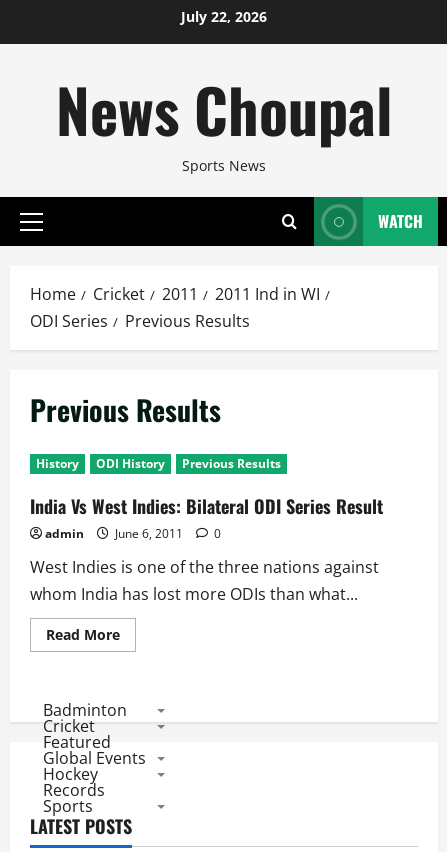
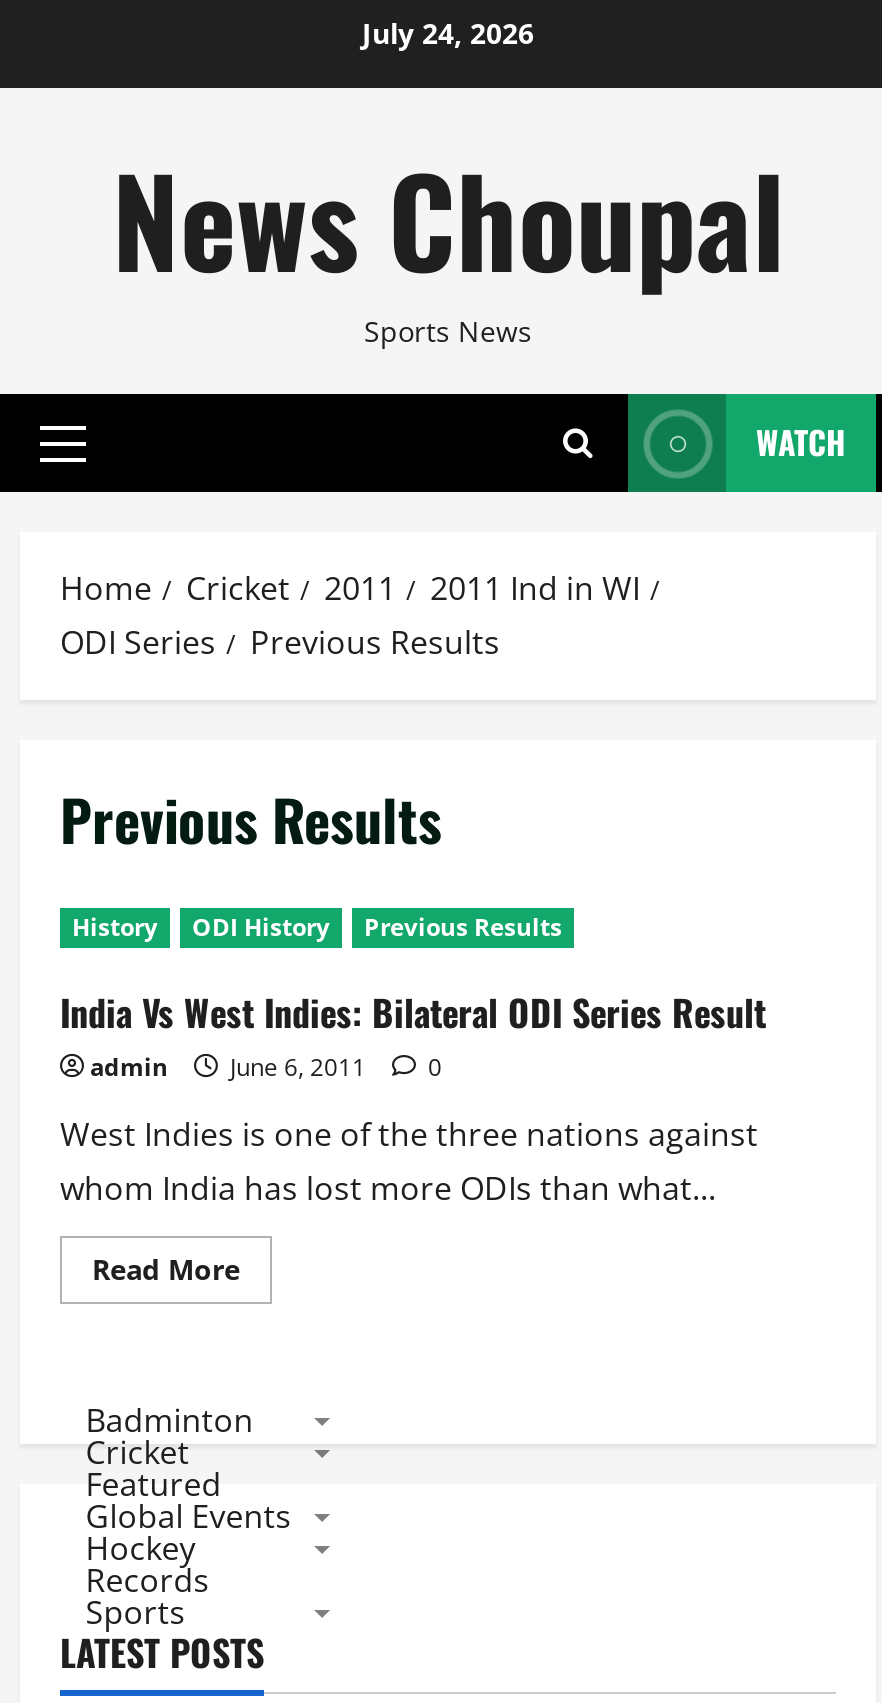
[181,7,267,26] July 22, 2026 -> [362,14,534,52] July 24, 2026

